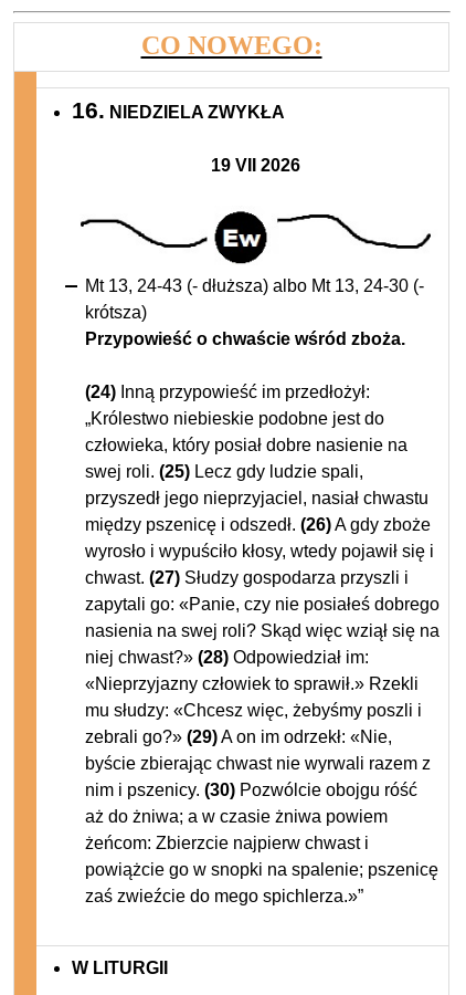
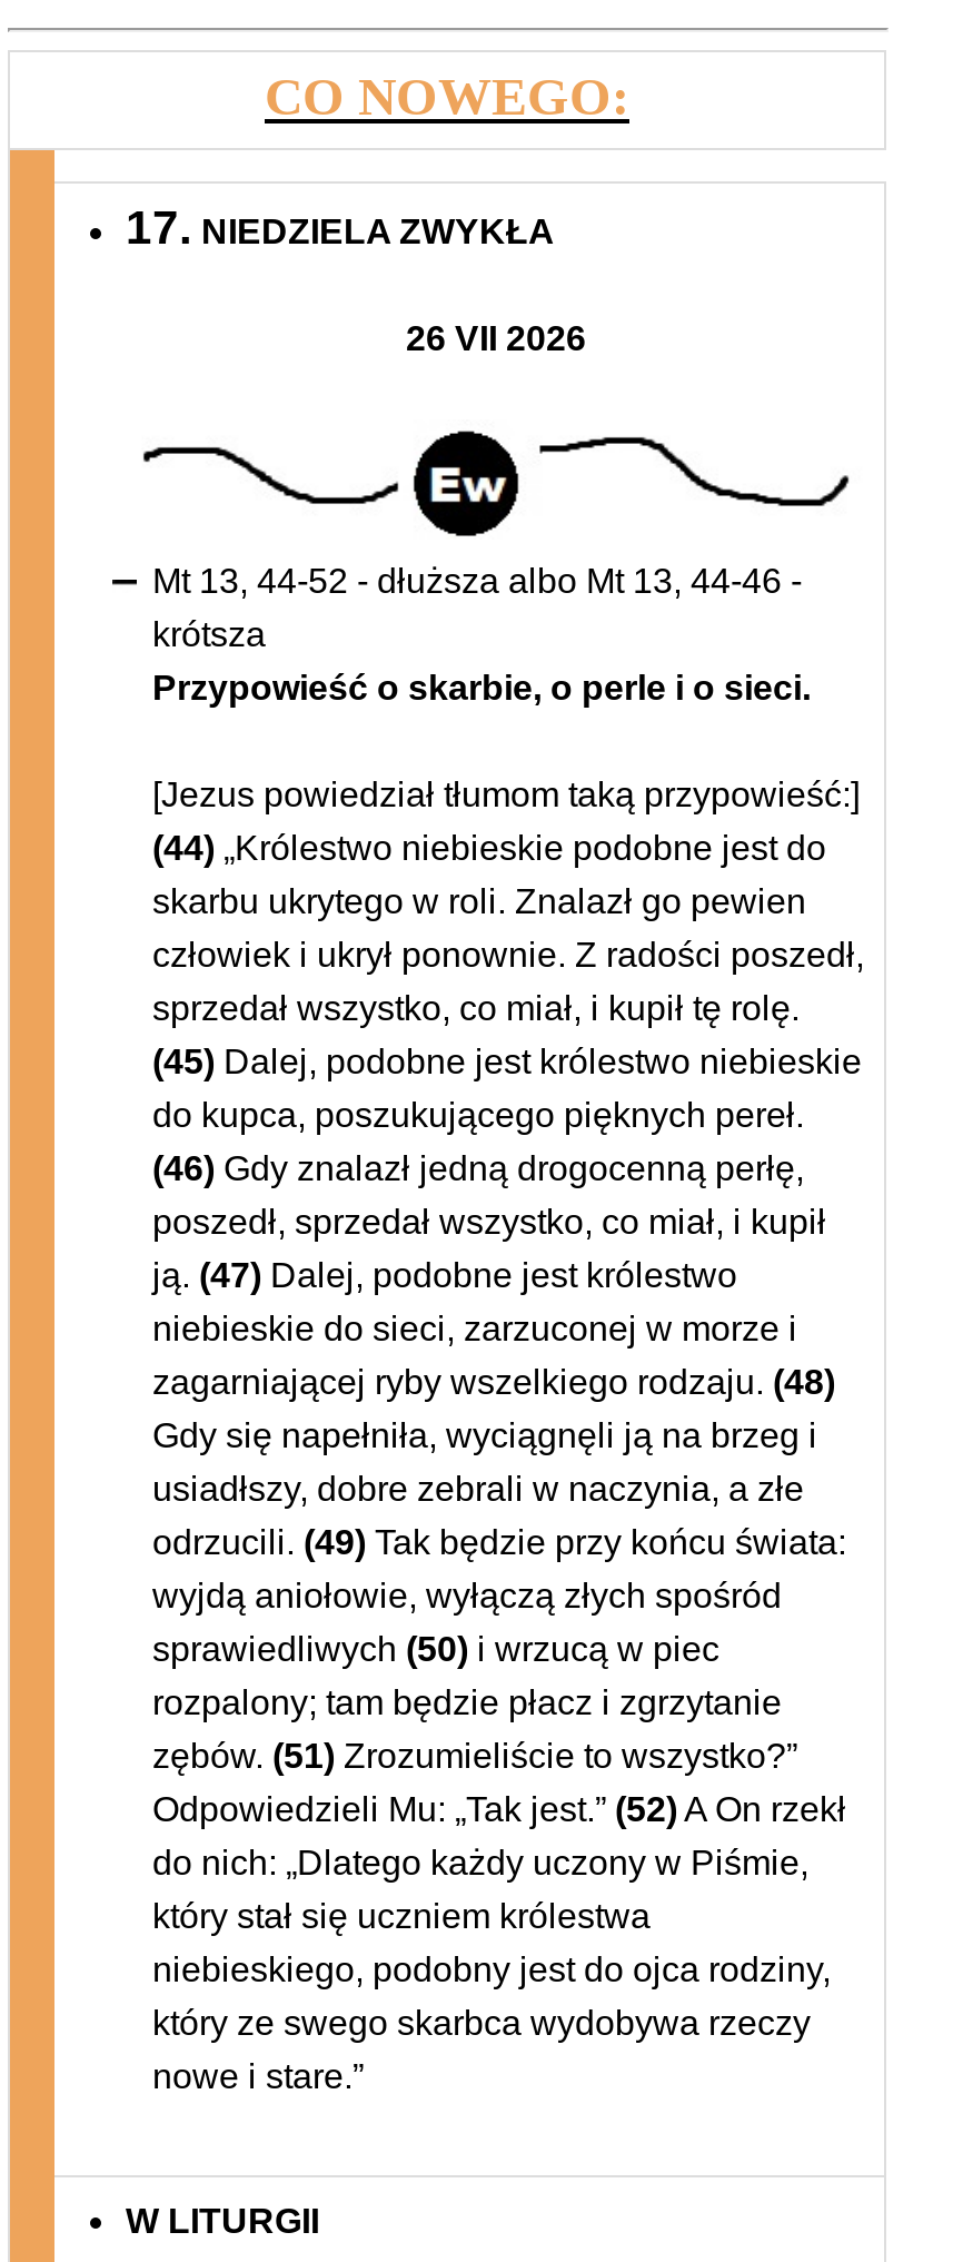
[72,98,285,123] 16. NIEDZIELA ZWYKŁA -> [126,202,555,253] 17. NIEDZIELA ZWYKŁA
[211,156,300,175] 19 VII 2026 -> [406,320,586,358] 26 VII 2026
[85,277,424,349] Mt 13, 24-43 (- dłuższa) albo Mt 13, 24-30 (- | krótsza) | Przypowieść o chwaście wśród zboża. -> [152,563,811,707] Mt 13, 44-52 - dłuższa albo Mt 13, 44-46 - | krótsza | Przypowieść o skarbie, o perle i o sieci.
[85,383,439,906] (24) Inną przypowieść im przedłożył: | „Królestwo niebieskie podobne jest do | człowieka, który posiał dobre nasienie na | swej roli. (25) Lecz gdy ludzie spali, | przyszedł jego nieprzyjaciel, nasiał chwastu | między pszenicę i odszedł. (26) A gdy zboże | wyrosło i wypuściło kłosy, wtedy pojawił się i | chwast. (27) Słudzy gospodarza przyszli i | zapytali go: «Panie, czy nie posiałeś dobrego | nasienia na swej roli? Skąd więc wziął się na | niej chwast?» (28) Odpowiedział im: | «Nieprzyjazny człowiek to sprawił.» Rzekli | mu słudzy: «Chcesz więc, żebyśmy poszli i | zebrali go?» (29) A on im odrzekł: «Nie, | byście zbierając chwast nie wyrwali razem z | nim i pszenicy. (30) Pozwólcie obojgu róść | aż do żniwa; a w czasie żniwa powiem | żeńcom: Zbierzcie najpierw chwast i | powiążcie go w snopki na spalenie; pszenicę | zaś zwieźcie do mego spichlerza.»” -> [152,776,864,2096] [Jezus powiedział tłumom taką przypowieść:] | (44) „Królestwo niebieskie podobne jest do | skarbu ukrytego w roli. Znalazł go pewien | człowiek i ukrył ponownie. Z radości poszedł, | sprzedał wszystko, co miał, i kupił tę rolę. | (45) Dalej, podobne jest królestwo niebieskie | do kupca, poszukującego pięknych pereł. | (46) Gdy znalazł jedną drogocenną perłę, | poszedł, sprzedał wszystko, co miał, i kupił | ją. (47) Dalej, podobne jest królestwo | niebieskie do sieci, zarzuconej w morze i | zagarniającej ryby wszelkiego rodzaju. (48) | Gdy się napełniła, wyciągnęli ją na brzeg i | usiadłszy, dobre zebrali w naczynia, a złe | odrzucili. (49) Tak będzie przy końcu świata: | wyjdą aniołowie, wyłączą złych spośród | sprawiedliwych (50) i wrzucą w piec | rozpalony; tam będzie płacz i zgrzytanie | zębów. (51) Zrozumieliście to wszystko?” | Odpowiedzieli Mu: „Tak jest.” (52) A On rzekł | do nich: „Dlatego każdy uczony w Piśmie, | który stał się uczniem królestwa | niebieskiego, podobny jest do ojca rodziny, | który ze swego skarbca wydobywa rzeczy | nowe i stare.”

